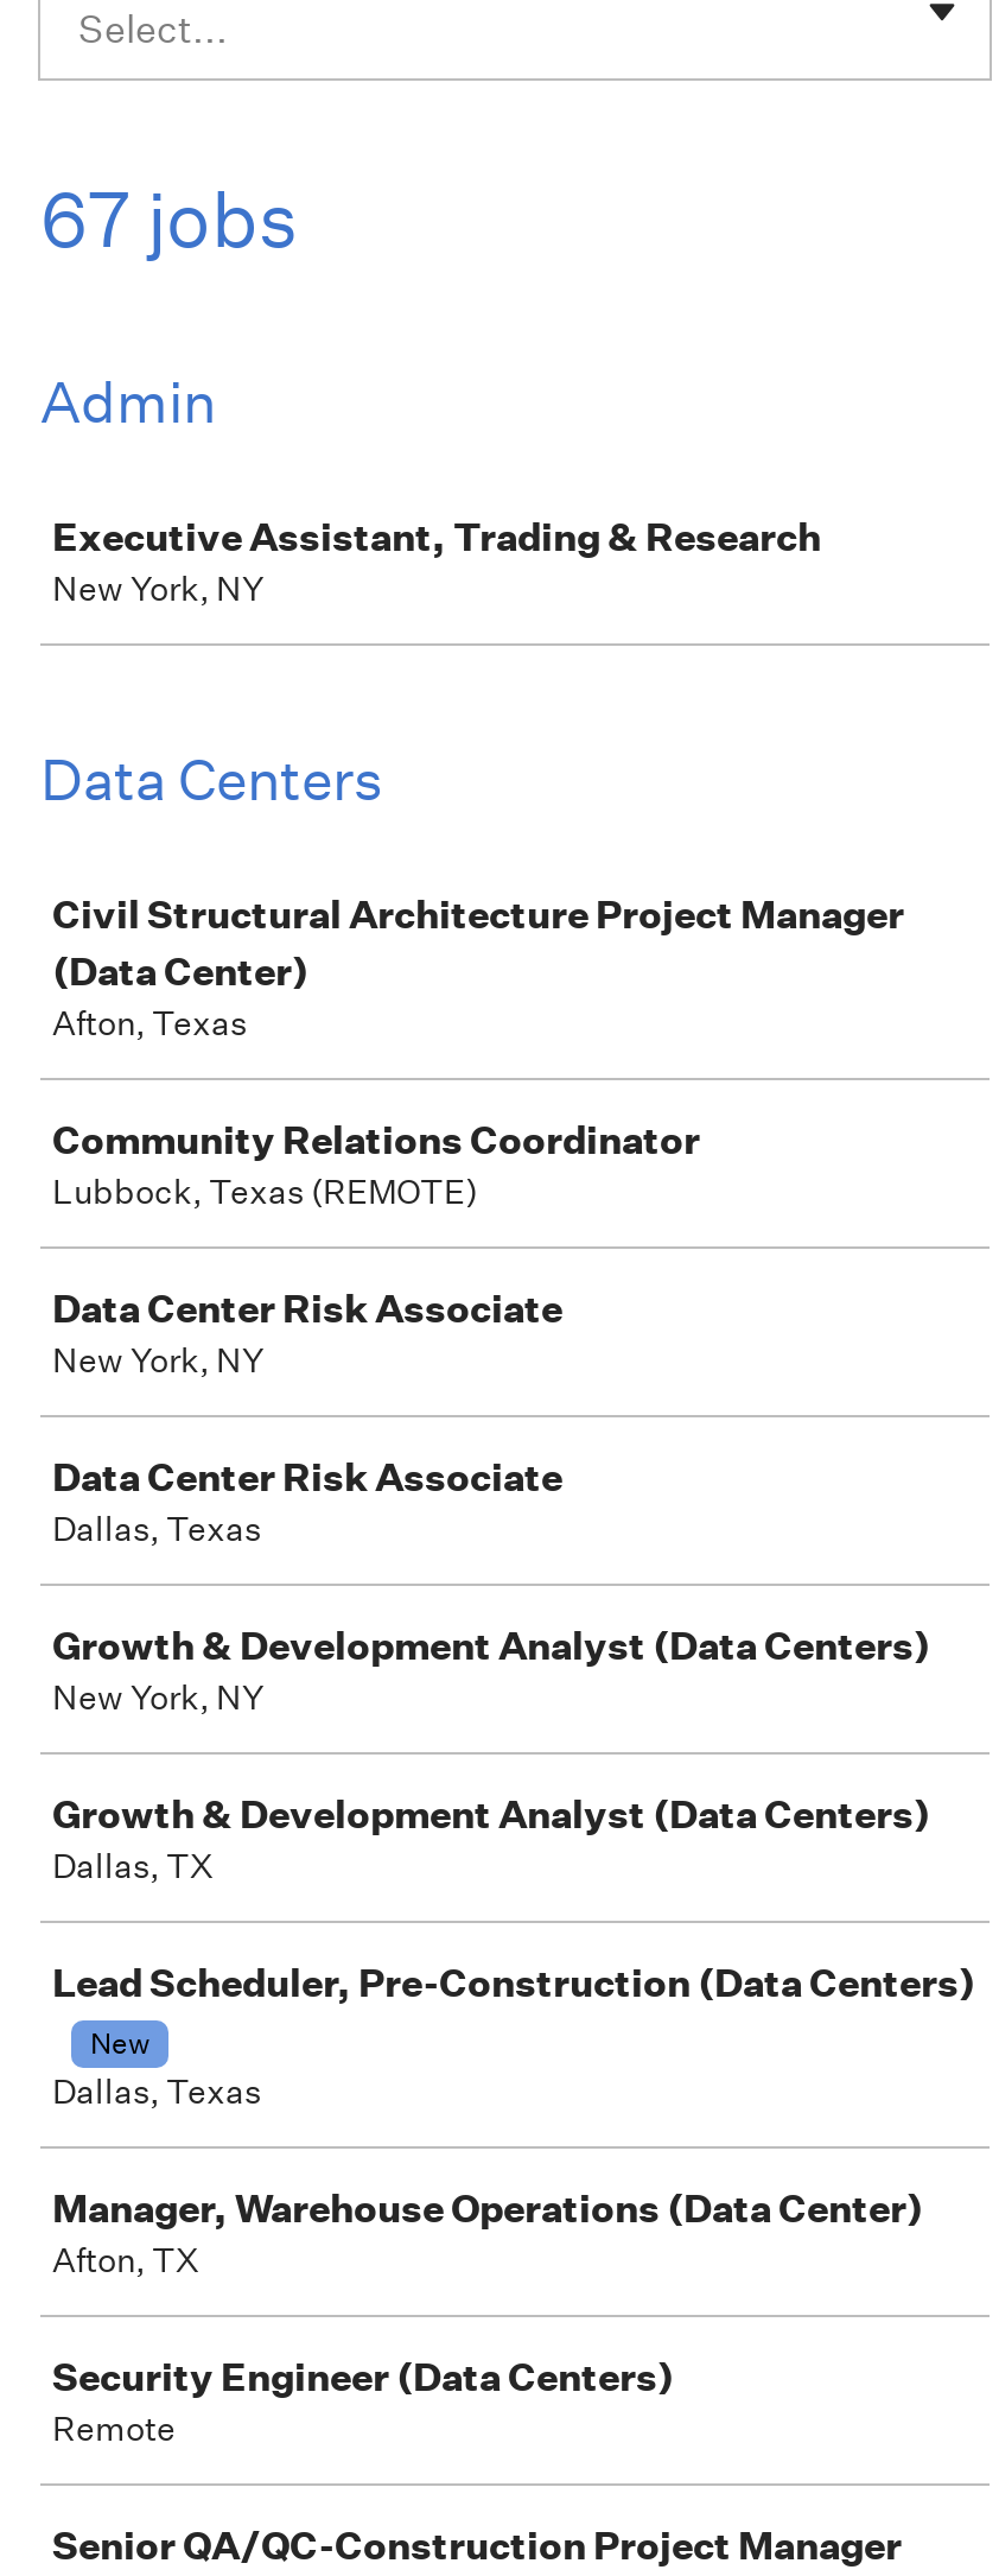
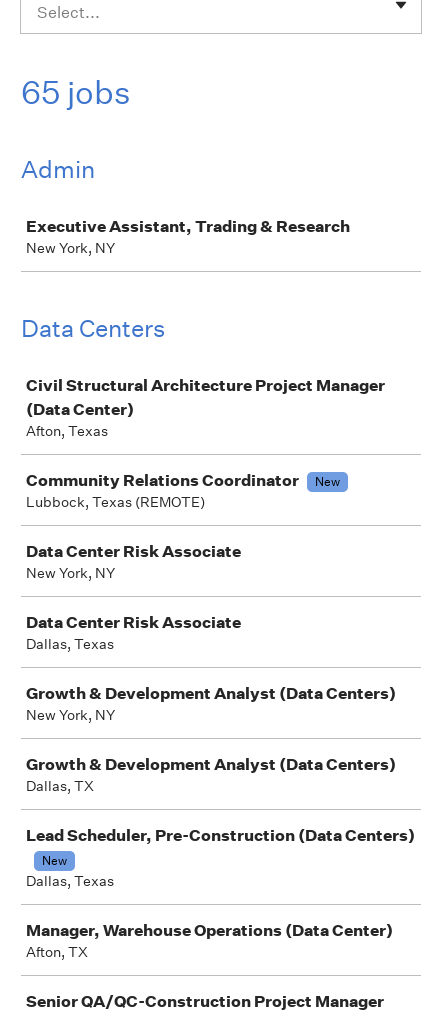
[40,173,299,266] 67 jobs -> [21,73,131,112] 65 jobs
none -> [315,473,340,490] New
[52,2353,674,2450] Security Engineer (Data Centers) | Remote -> none

